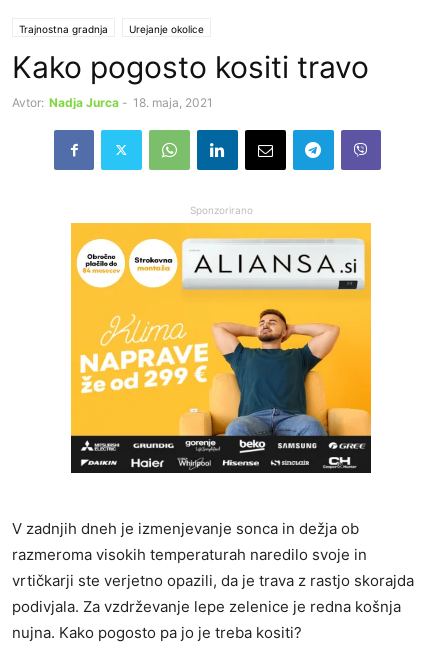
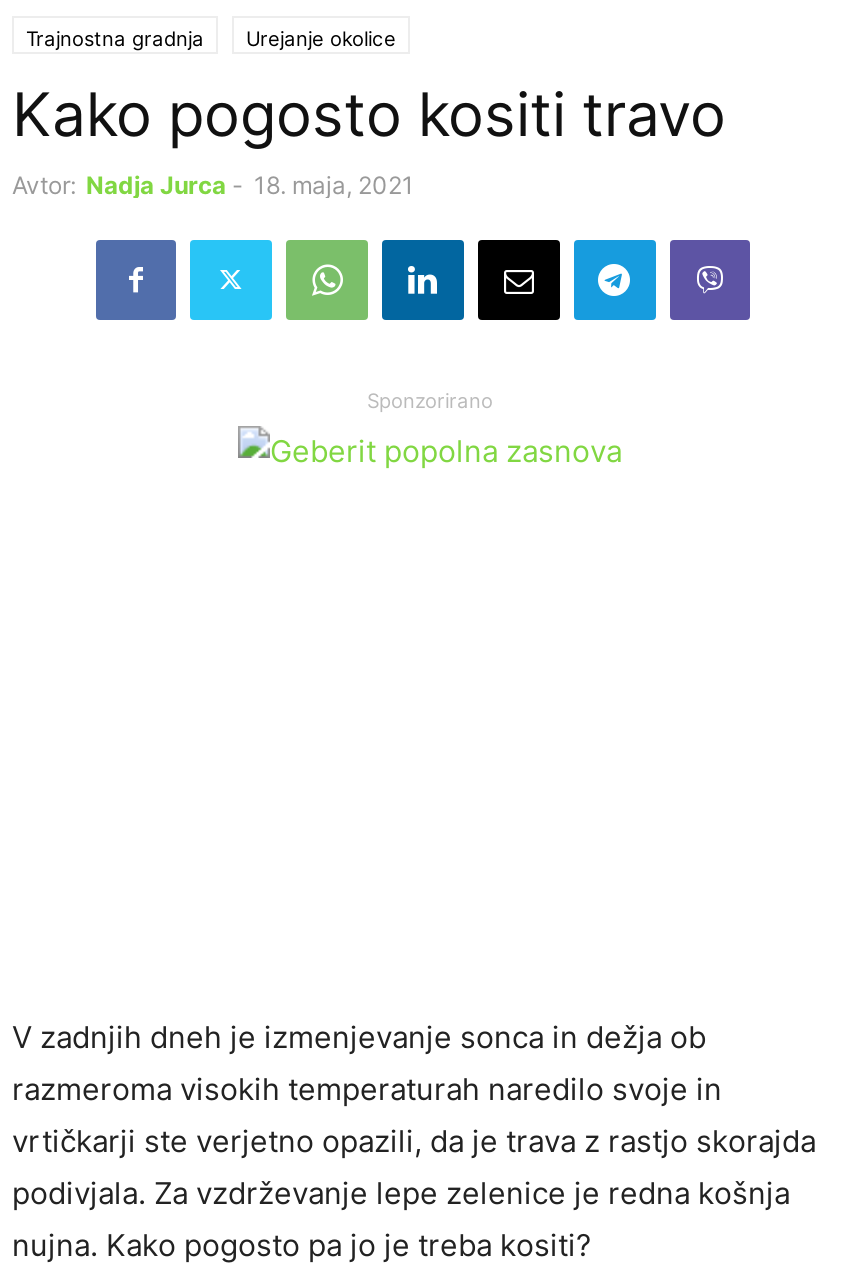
[70,222,372,474] [image] -> none

